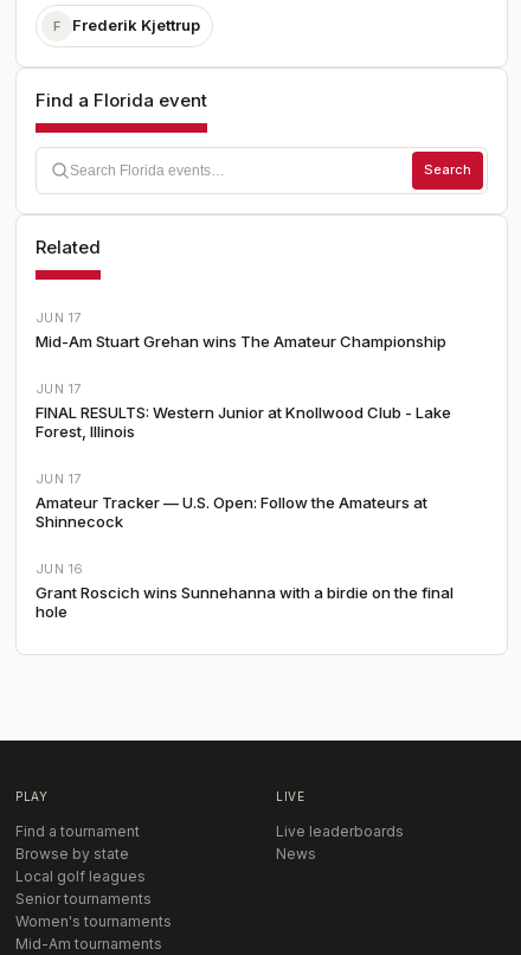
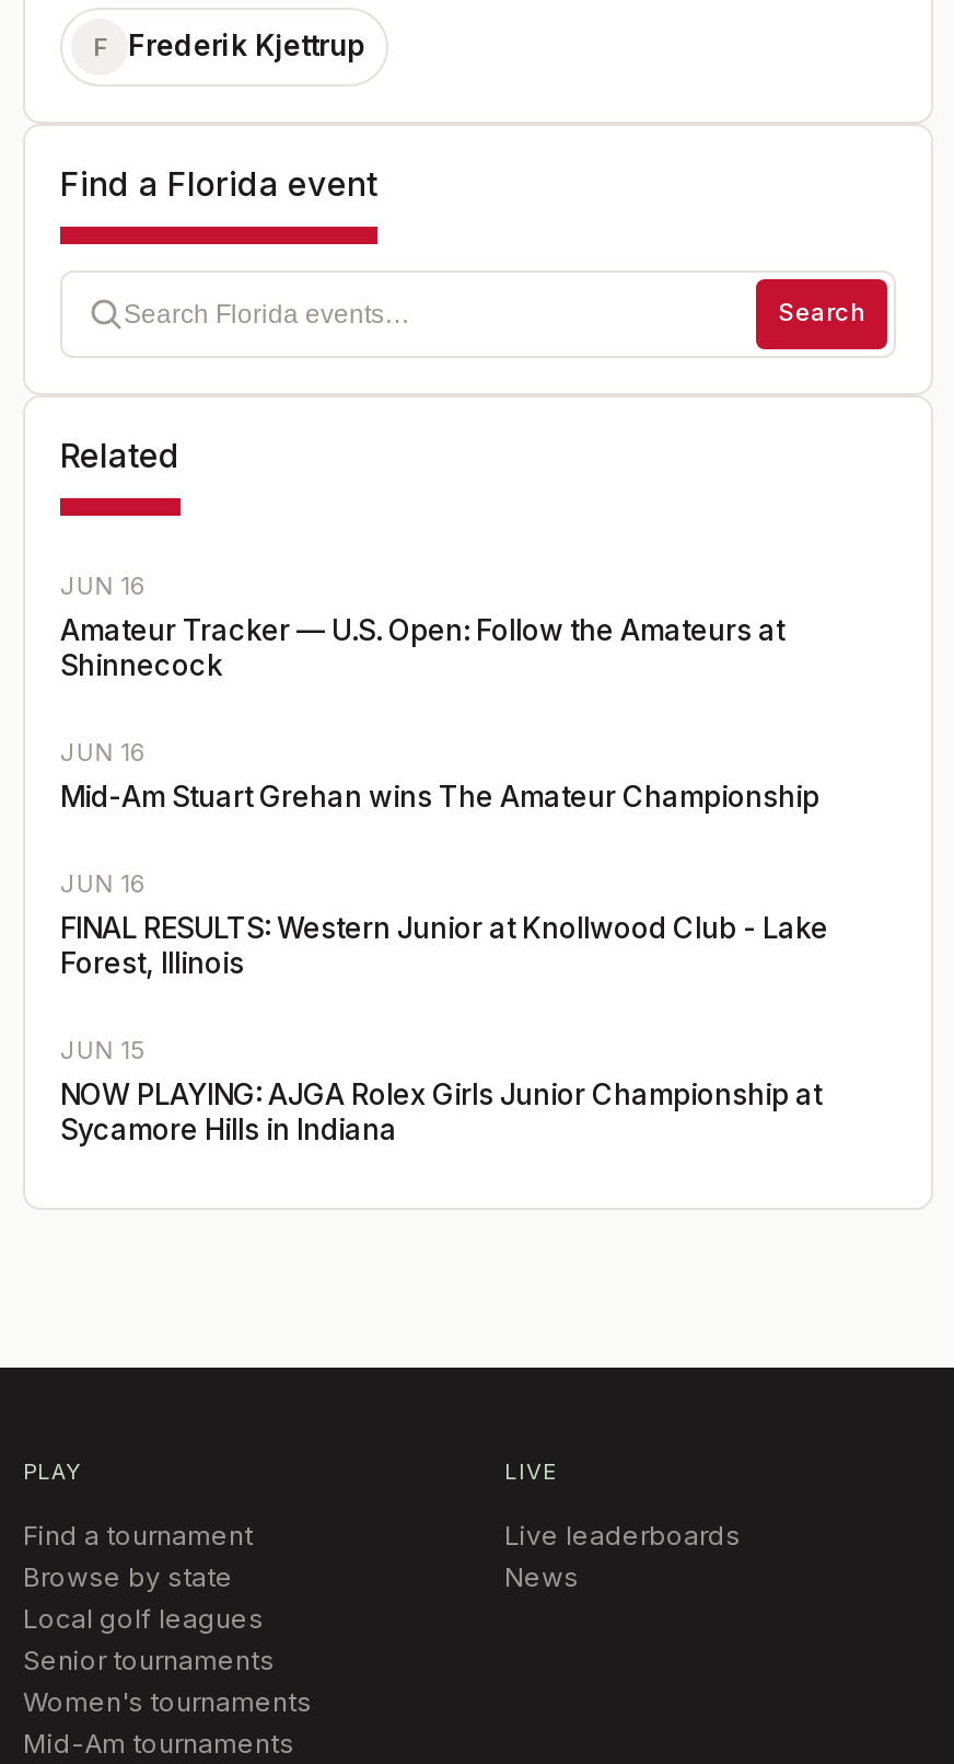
[36,309,81,487] JUN 17 | JUN 17 | JUN 17 -> [60,570,149,600] JUN 16
moved [36,331,446,350] -> [60,778,819,813]: Mid-Am Stuart Grehan wins The Amateur Championship
moved [36,402,451,440] -> [60,909,828,979]: FINAL RESULTS: Western Junior at Knollwood Club - Lake | Forest, Illinois
moved [36,492,427,577] -> [60,611,784,767]: Amateur Tracker — U.S. Open: Follow the Amateurs at | Shinnecock | JUN 16
[36,582,454,620] Grant Roscich wins Sunnehanna with a birdie on the final | hole -> [60,867,822,1146] JUN 16 | JUN 15 | NOW PLAYING: AJGA Rolex Girls Junior Championship at | Sycamore Hills in Indiana

